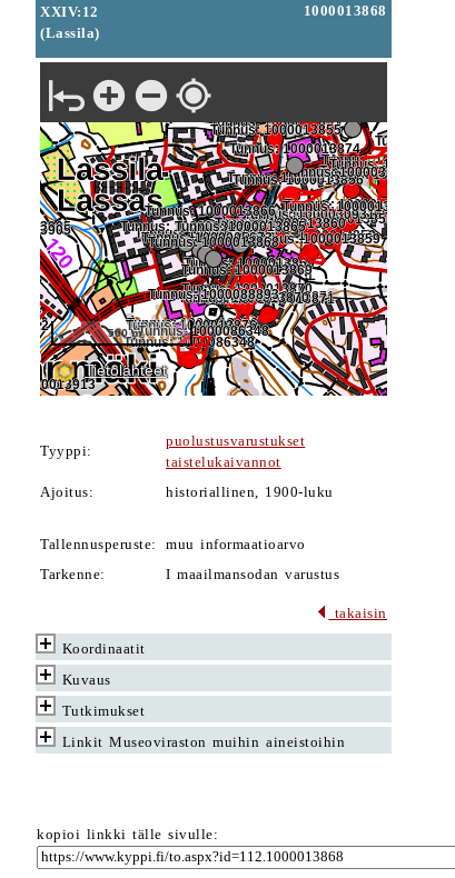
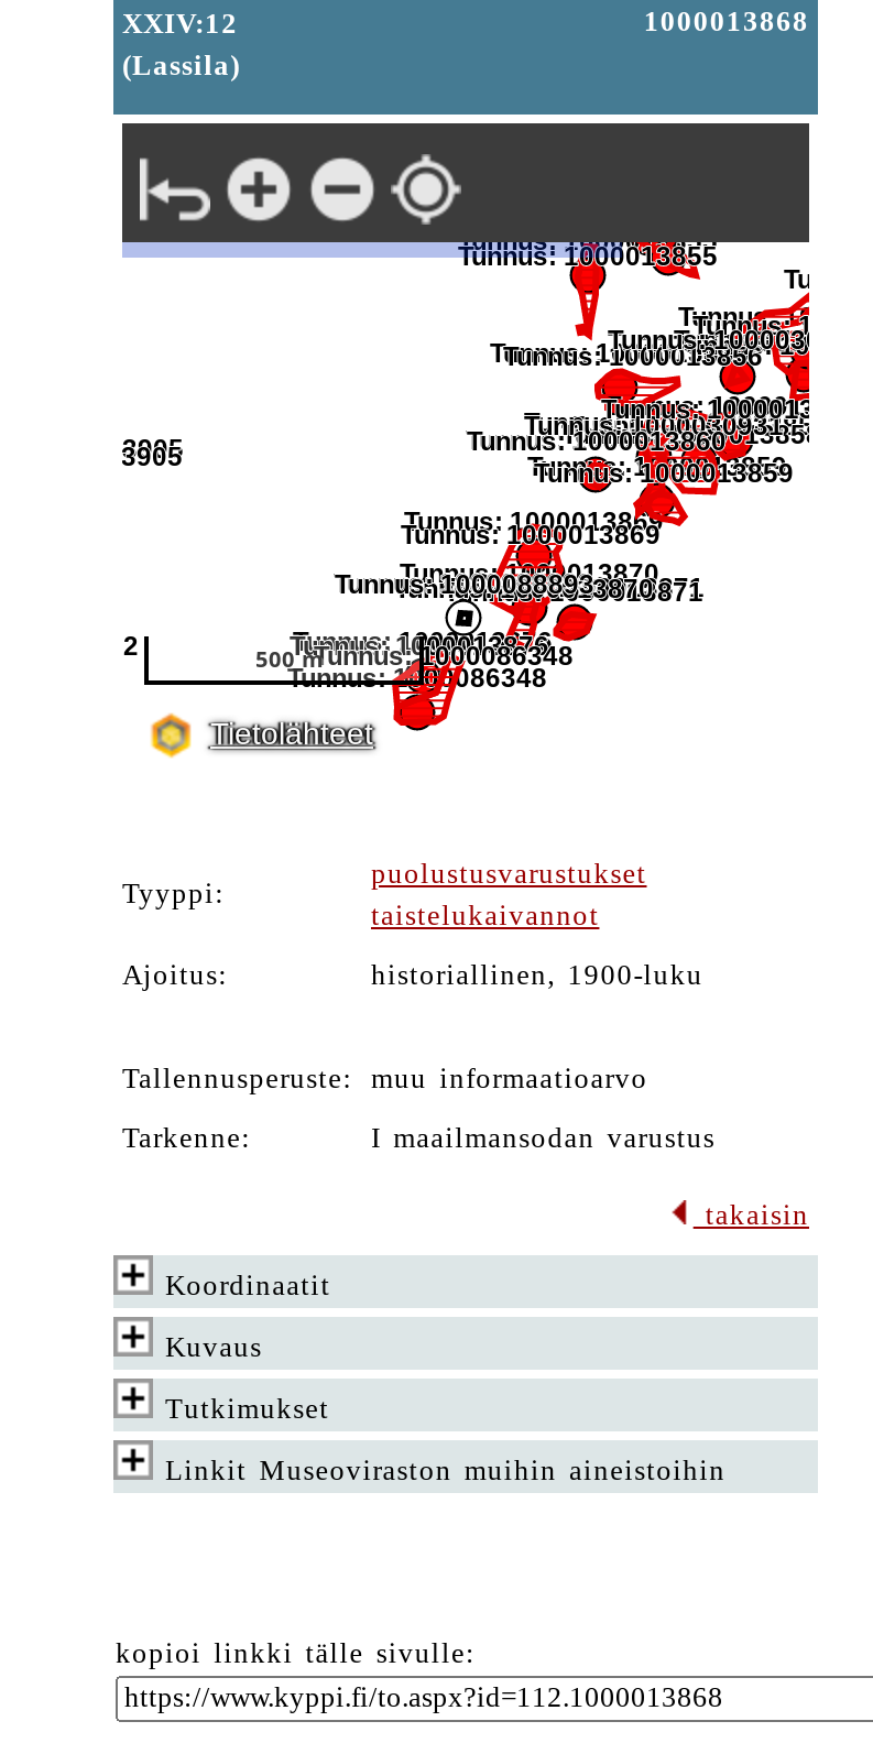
[39,121,388,397] [image] -> [122,240,811,784] [image]

